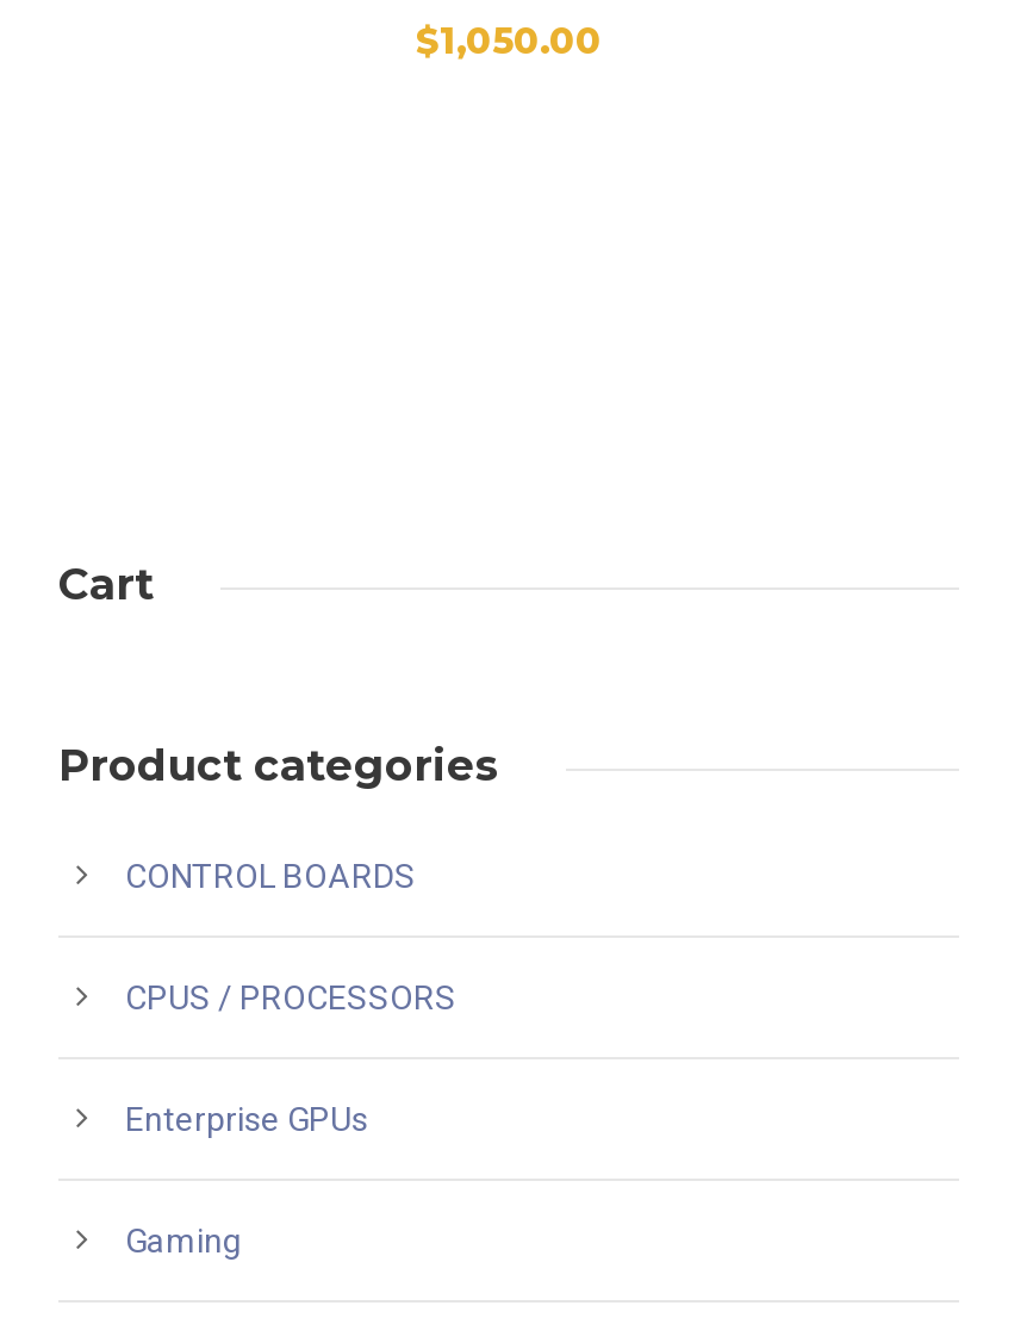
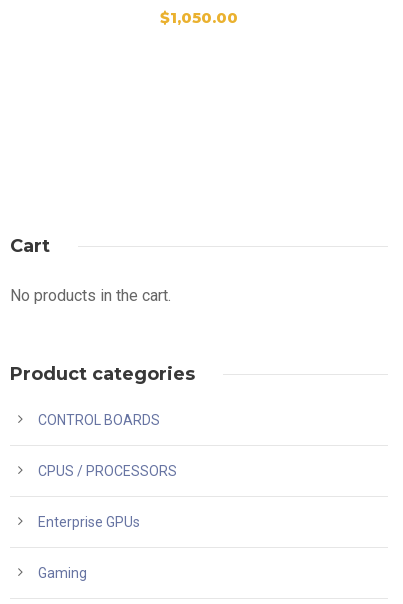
none -> [10,285,171,304] No products in the cart.

